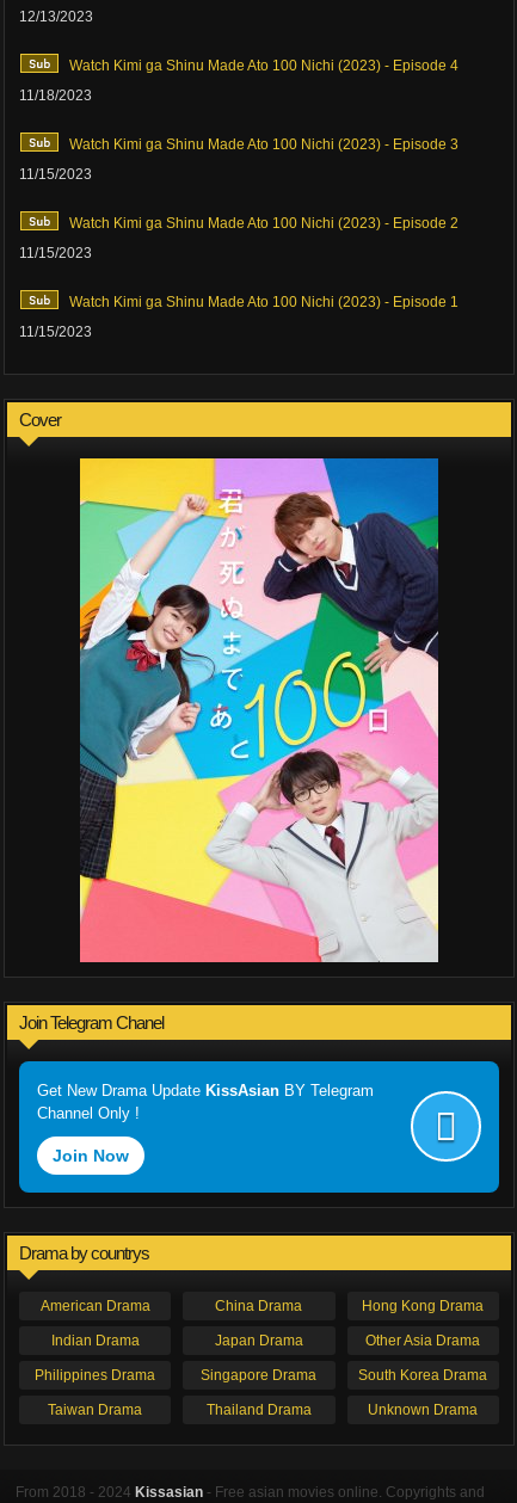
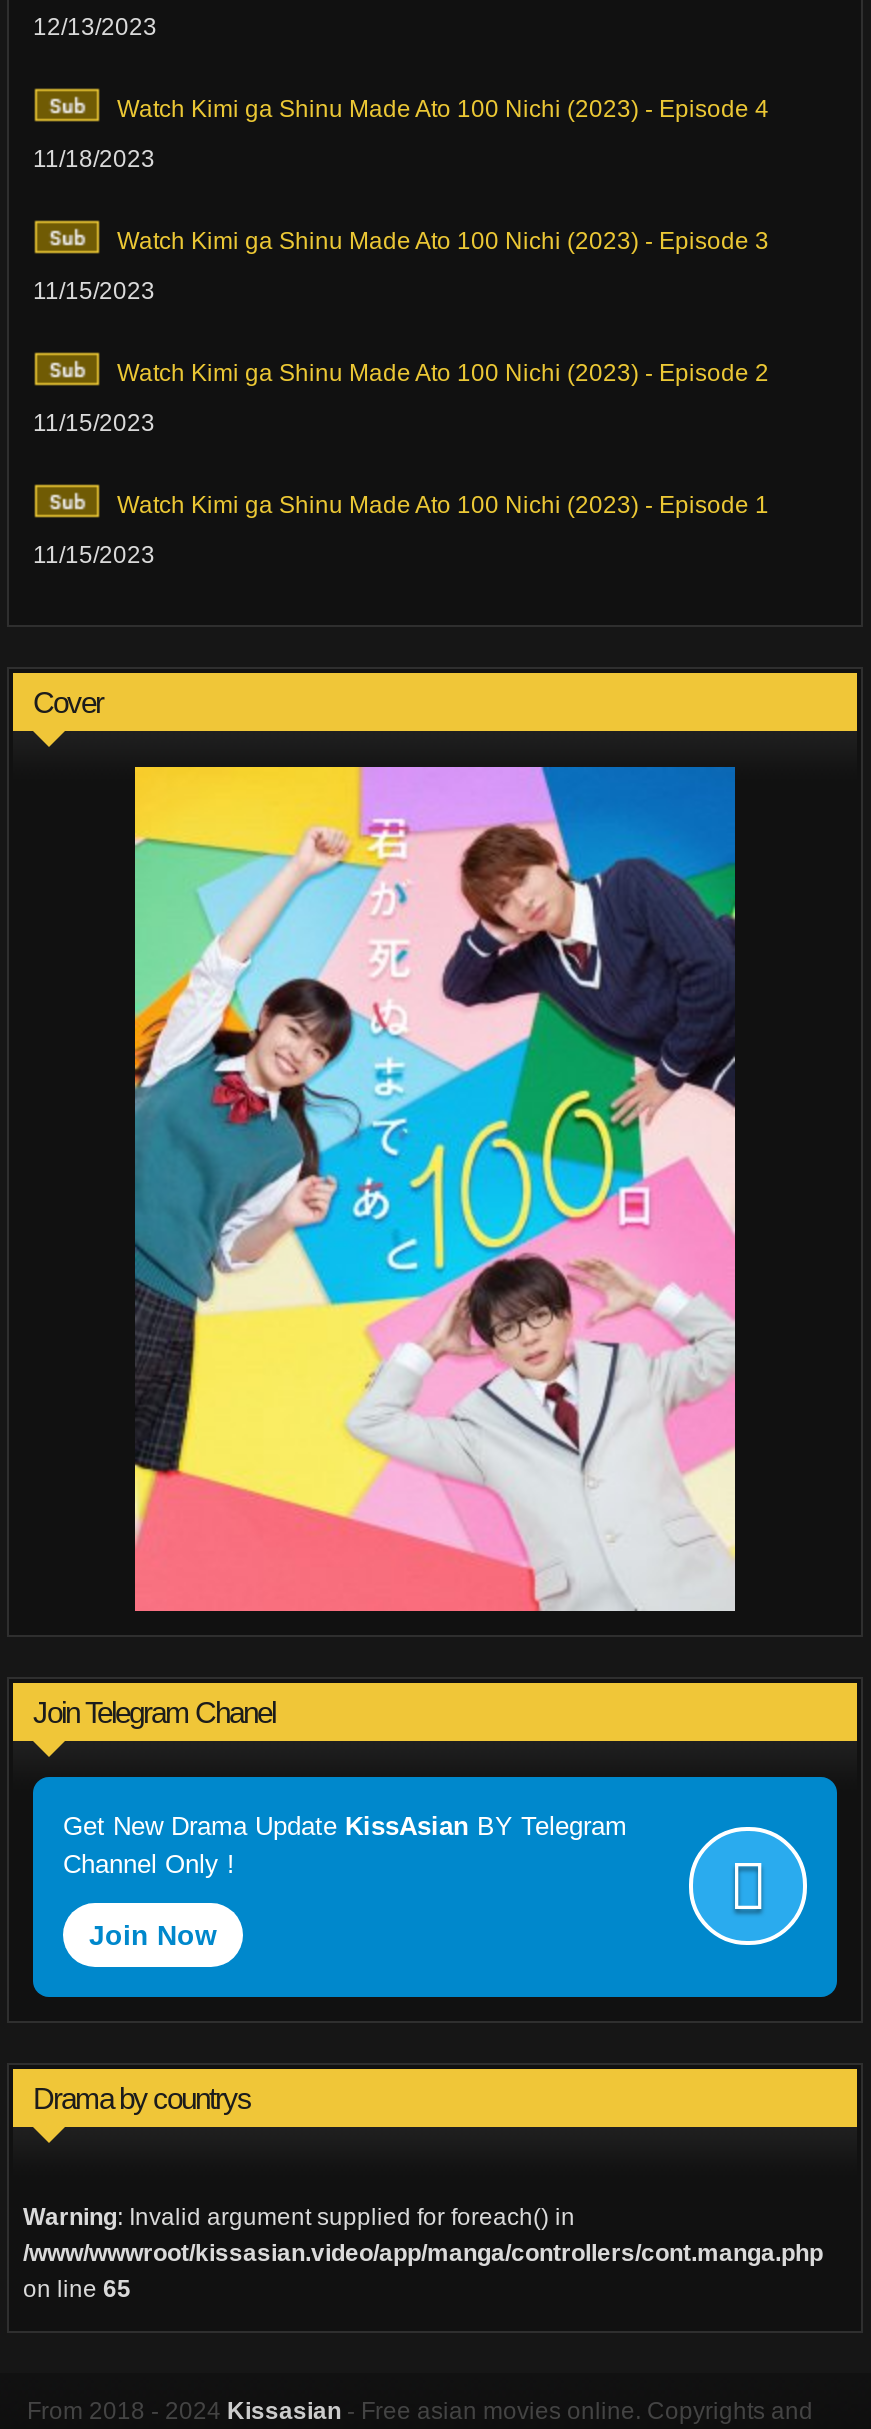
[35,1297,488,1418] American Drama | China Drama | Hong Kong Drama | Indian Drama | Japan Drama | Other Asia Drama | Philippines Drama | Singapore Drama | South Korea Drama | Taiwan Drama | Thailand Drama | Unknown Drama -> [23,2202,823,2302] Warning: Invalid argument supplied for foreach() in | /www/wwwroot/kissasian.video/app/manga/controllers/cont.manga.php | on line 65

